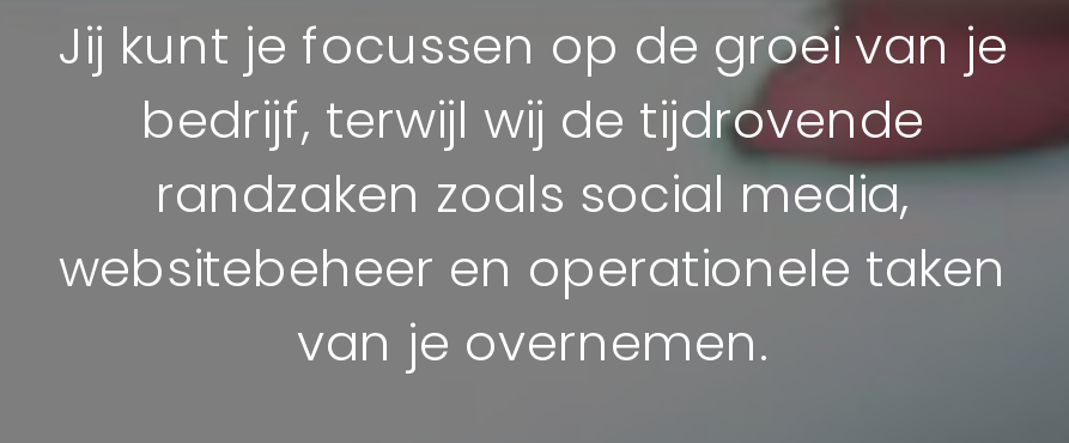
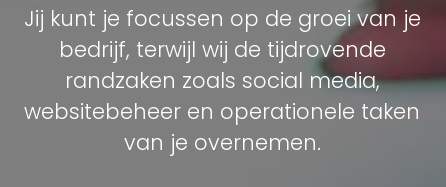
[918,113,1062,216] [image] -> [383,48,443,91] [image]

